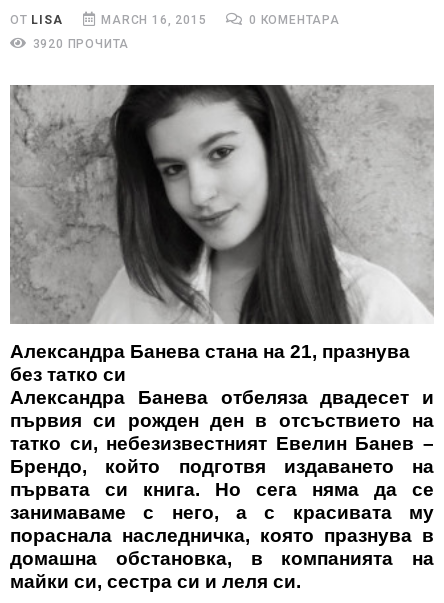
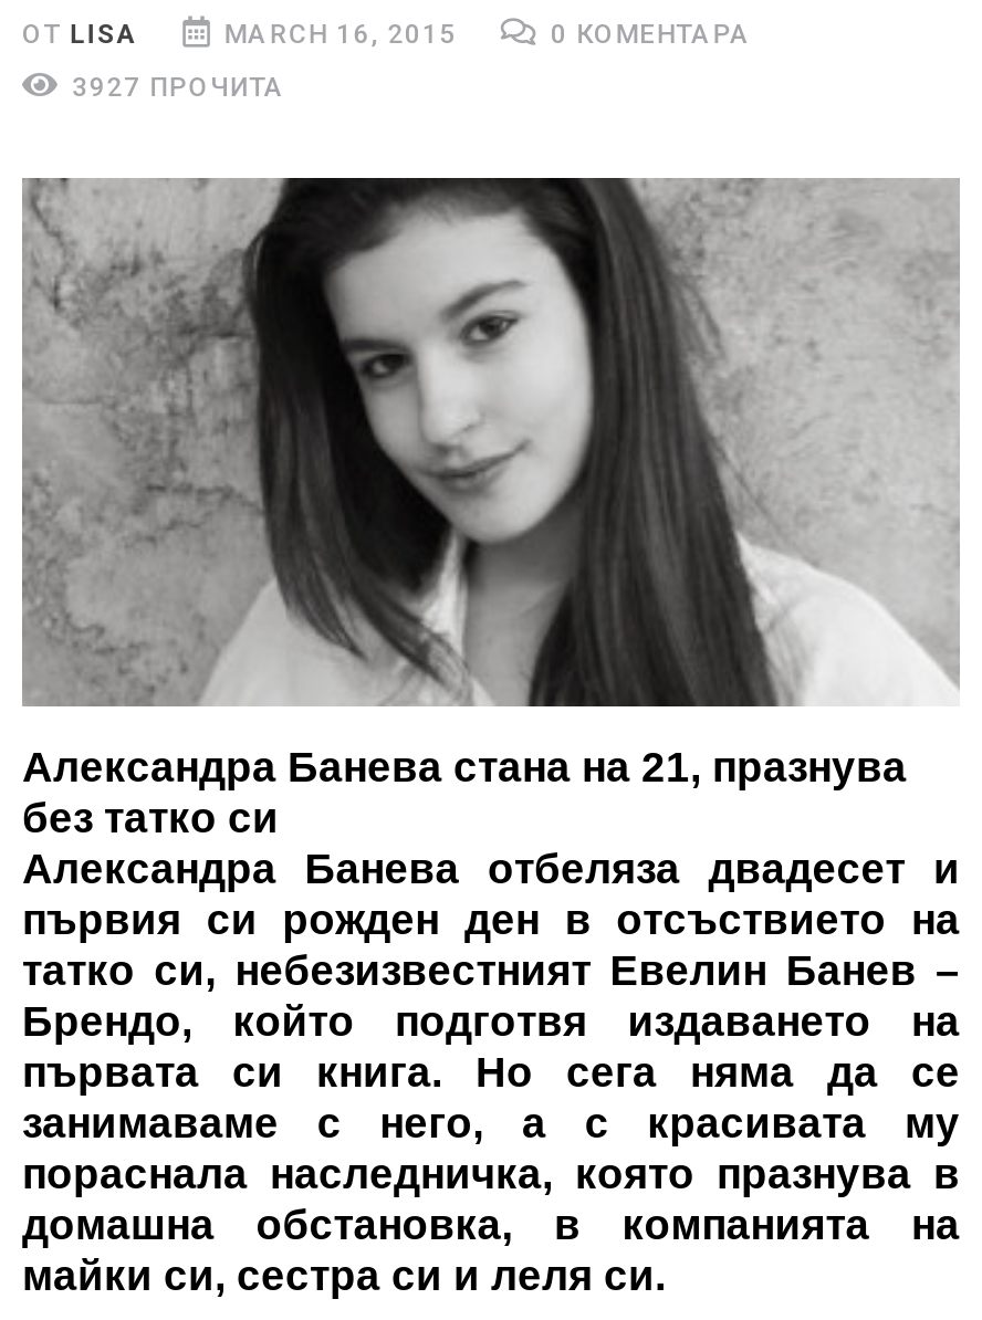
[29,37,129,51] 3920 ПРОЧИТА -> [64,72,286,103] 3927 ПРОЧИТА

